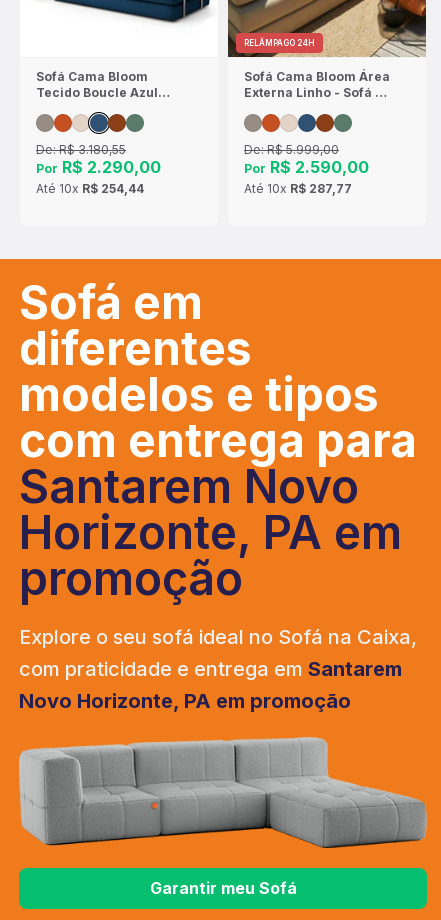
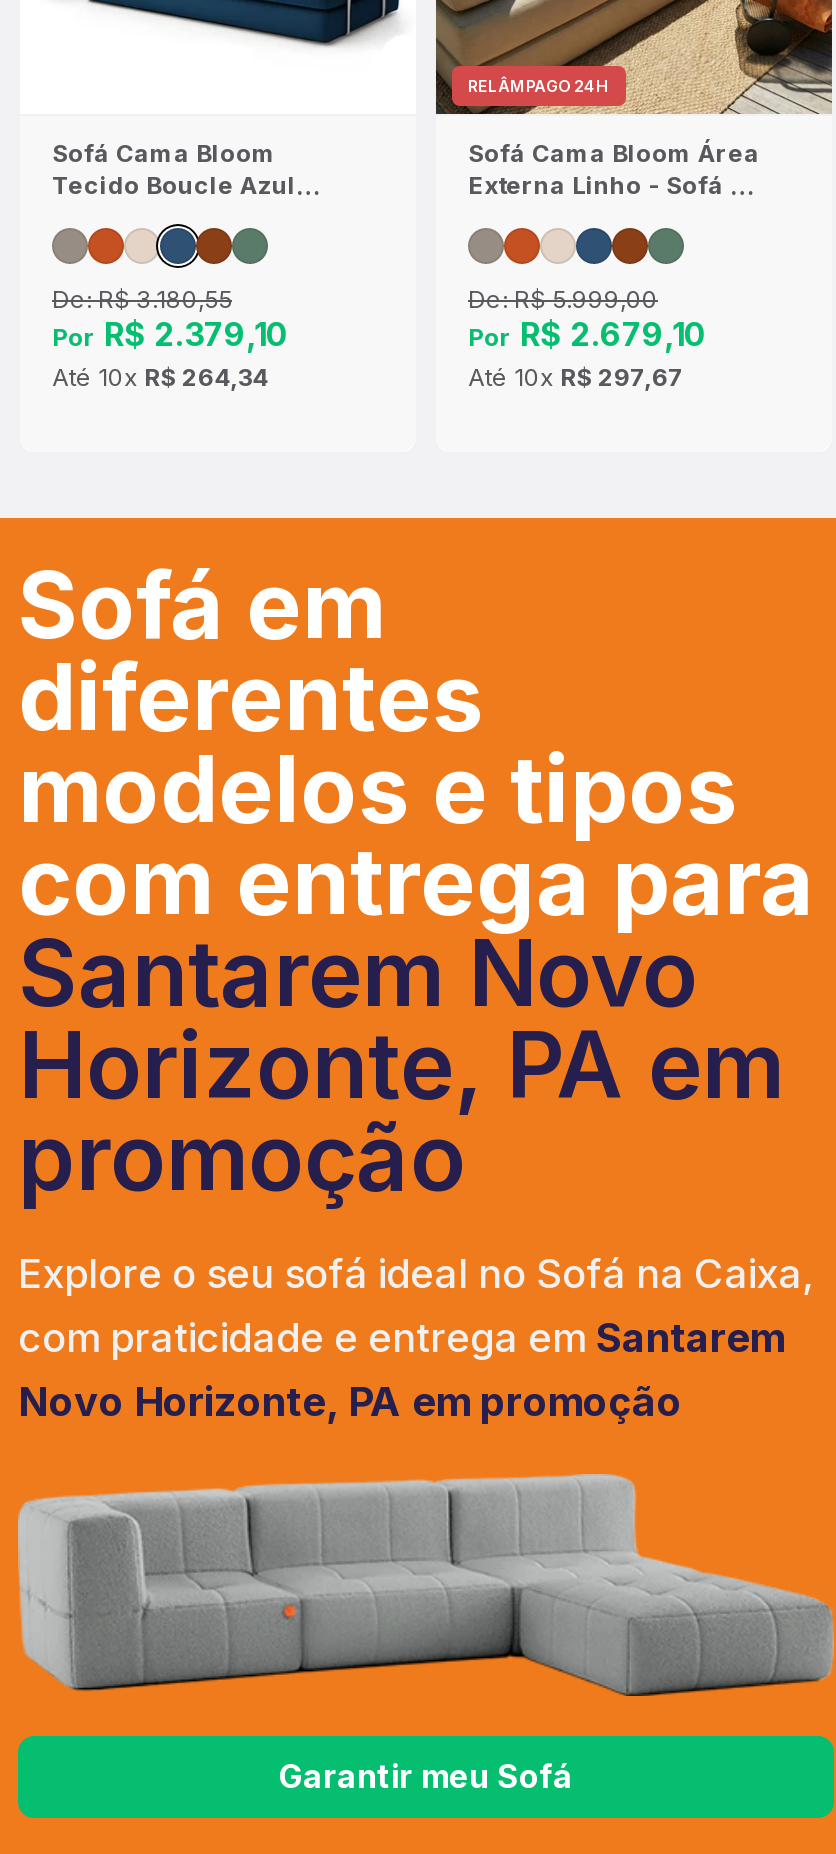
[36,157,161,177] Por R$ 2.290,00 -> [52,314,288,354] Por R$ 2.379,10
[244,157,369,177] Por R$ 2.590,00 -> [468,314,706,354] Por R$ 2.679,10
[36,181,144,196] Até 10x R$ 254,44 -> [52,362,268,392] Até 10x R$ 264,34
[244,181,352,196] Até 10x R$ 287,77 -> [468,362,684,392] Até 10x R$ 297,67

